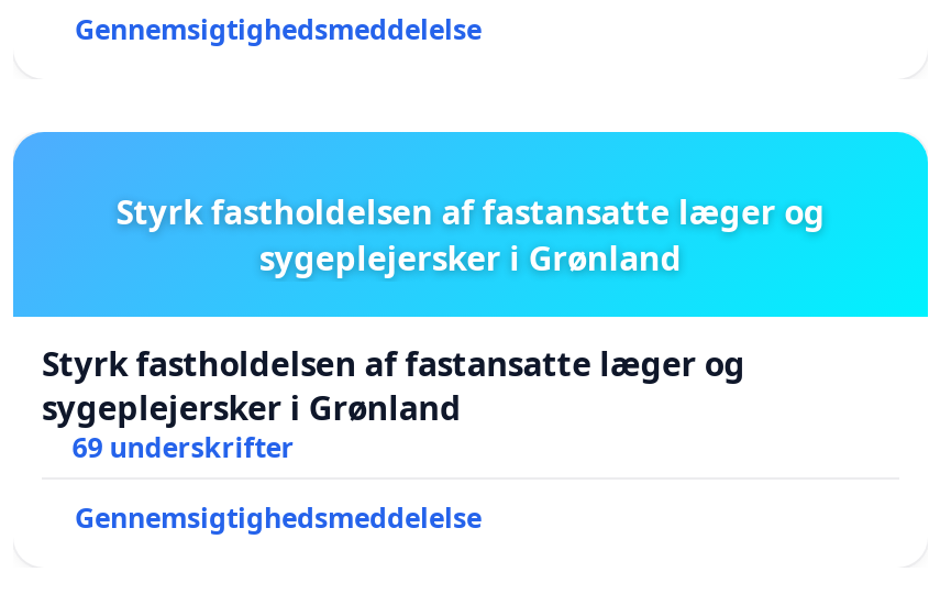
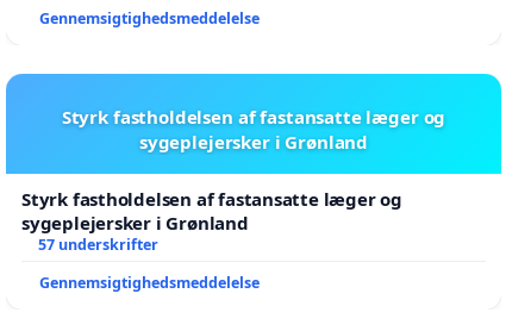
[72,430,294,467] 69 underskrifter -> [38,235,158,255] 57 underskrifter

